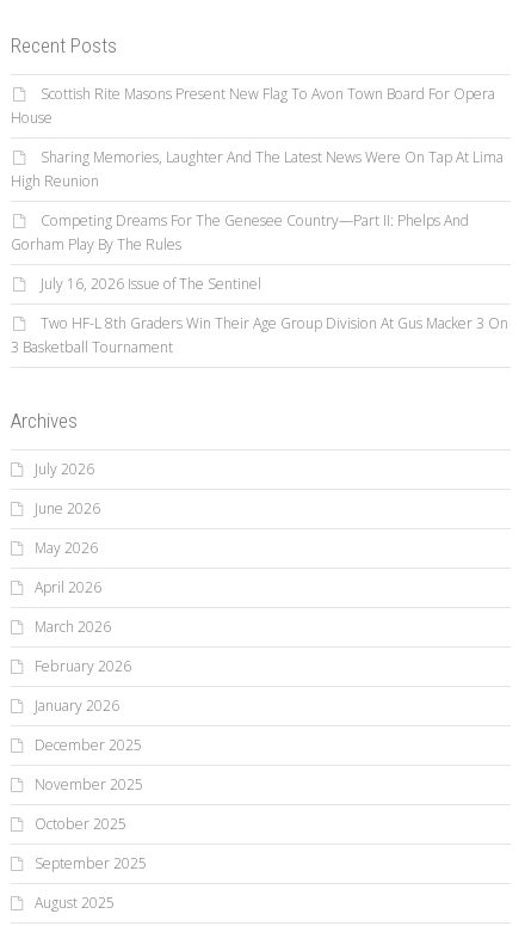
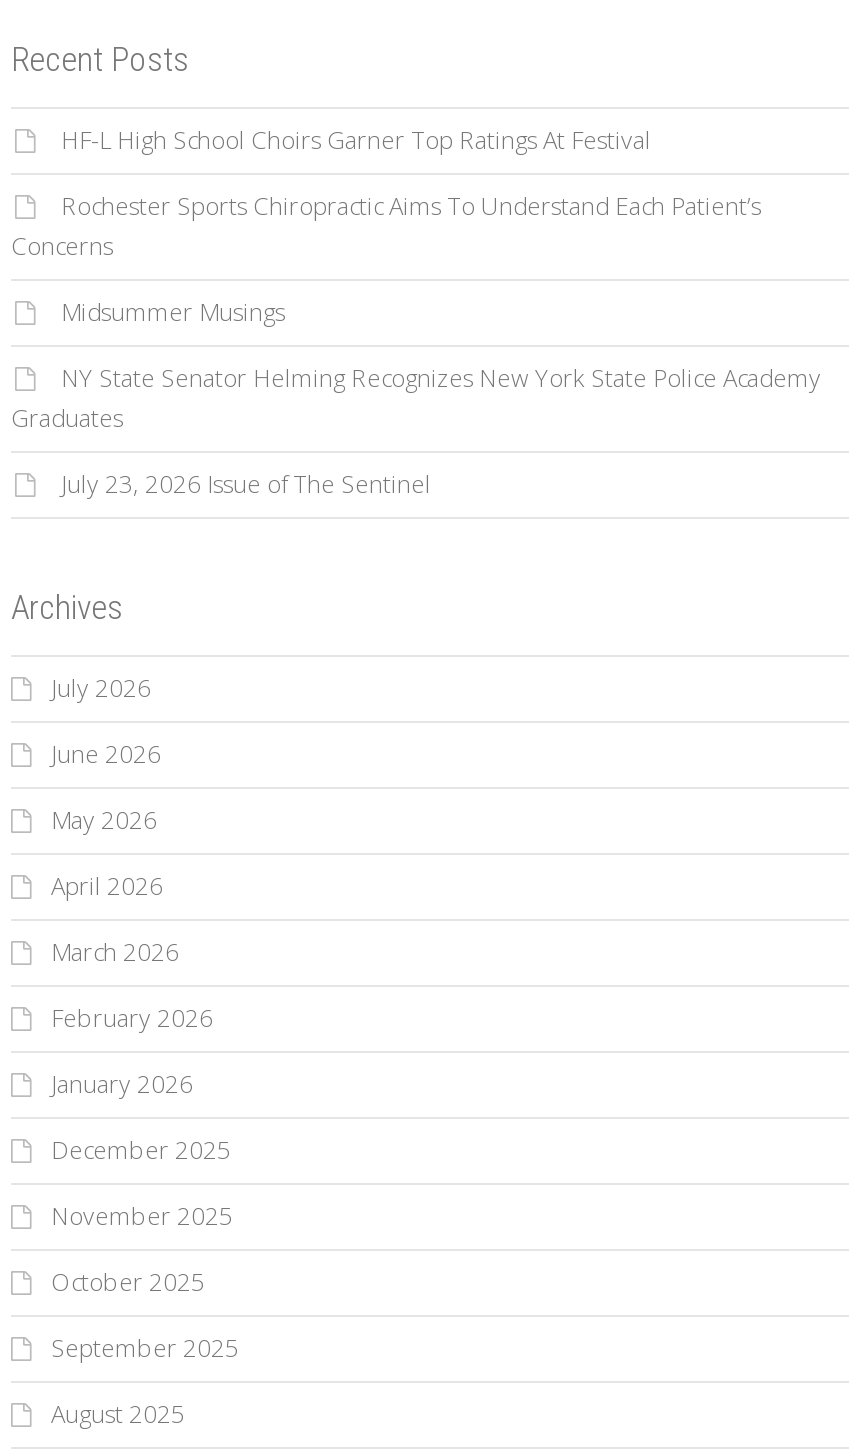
[11,84,495,128] Scottish Rite Masons Present New Flag To Avon Town Board For Opera | House -> [61,123,651,157] HF-L High School Choirs Garner Top Ratings At Festival
[11,147,504,192] Sharing Memories, Laughter And The Latest News Were On Tap At Lima | High Reunion -> [11,189,761,263] Rochester Sports Chiropractic Aims To Understand Each Patient’s | Concerns
[11,211,469,255] Competing Dreams For The Genesee Country—Part II: Phelps And | Gorham Play By The Rules -> [61,295,285,329] Midsummer Musings
[41,274,261,294] July 16, 2026 Issue of The Sentinel -> [11,361,821,435] NY State Senator Helming Recognizes New York State Police Academy | Graduates
[11,313,508,358] Two HF-L 8th Graders Win Their Age Group Division At Gus Macker 3 On | 3 Basketball Tournament -> [61,467,431,501] July 23, 2026 Issue of The Sentinel

